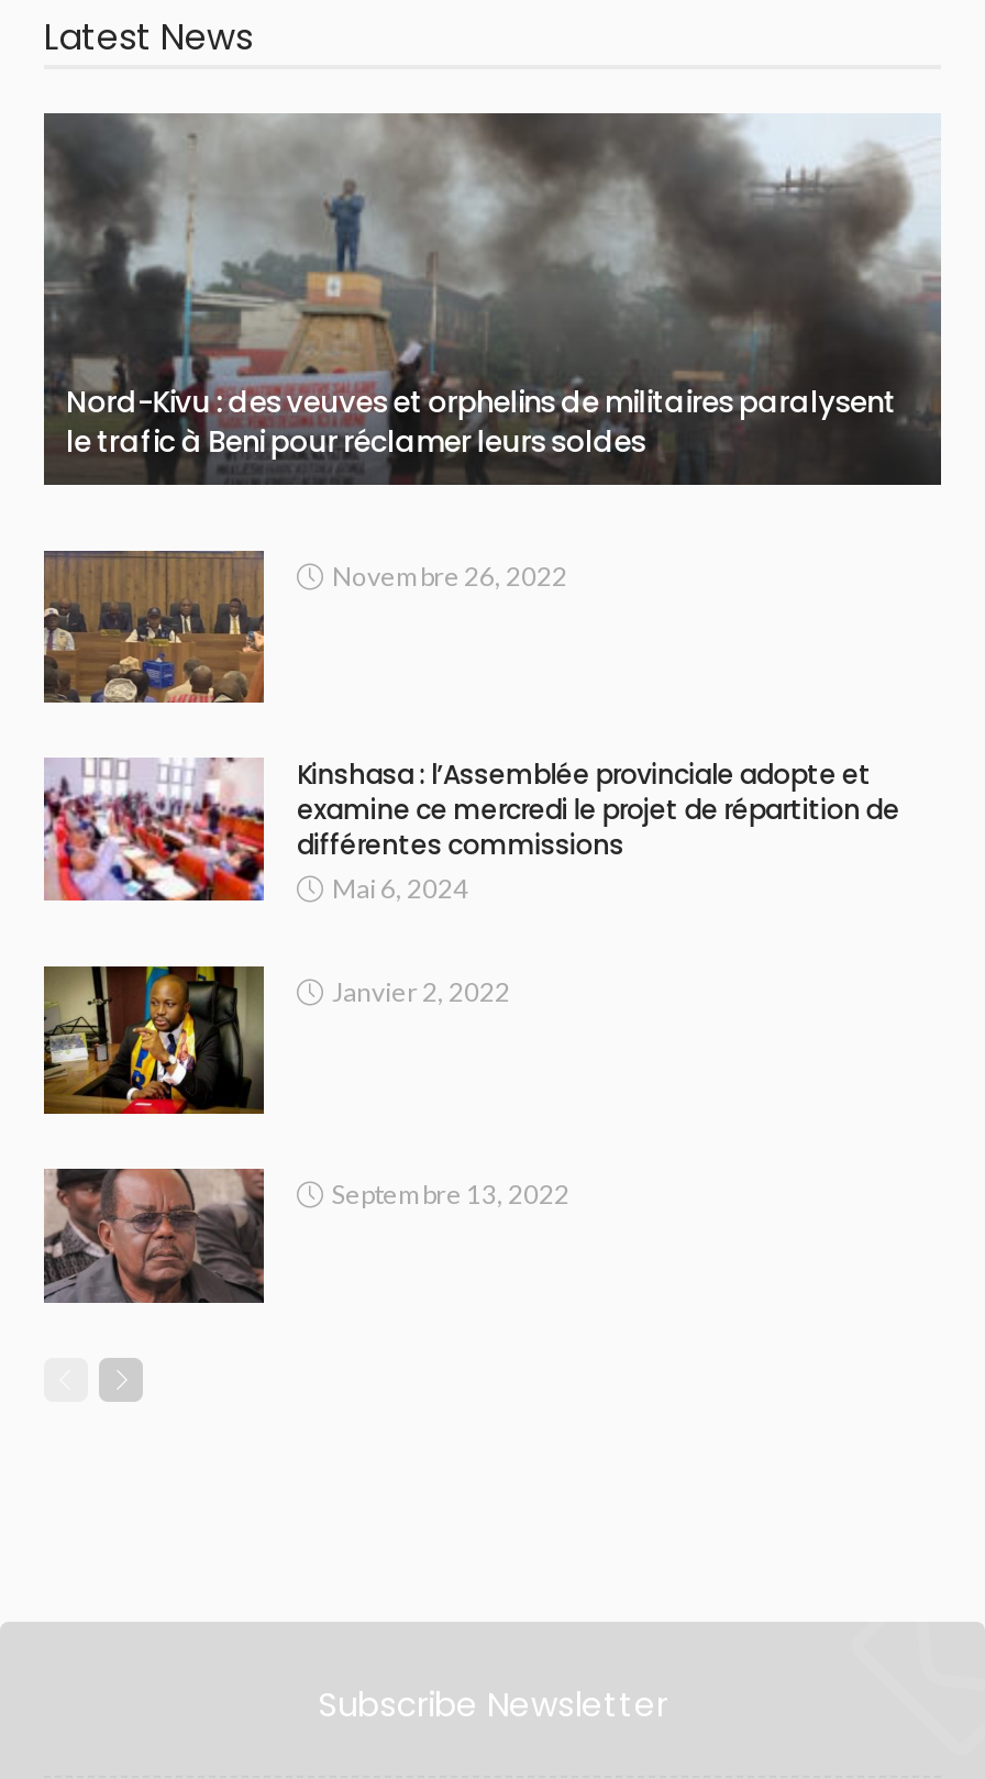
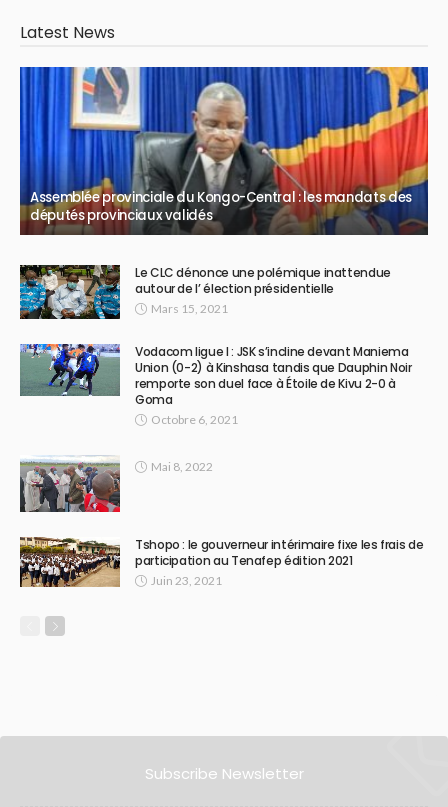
[42,111,943,462] [image] | Nord-Kivu : des veuves et orphelins de militaires paralysent | le trafic à Beni pour réclamer leurs soldes -> [19,66,429,235] [image] | Assemblée provinciale du Kongo-Central : les mandats des | députés provinciaux validés
[42,549,567,705] [image] | Novembre 26, 2022 -> [19,264,391,320] [image] | Le CLC dénonce une polémique inattendue | autour de l’ élection présidentielle | Mars 15, 2021
[42,755,899,905] [image] | Kinshasa : l’Assemblée provinciale adopte et | examine ce mercredi le projet de répartition de | différentes commissions | Mai 6, 2024 -> [20,343,411,427] [image] | Vodacom ligue I : JSK s’incline devant Maniema | Union (0-2) à Kinshasa tandis que Dauphin Noir | remporte son duel face à Étoile de Kivu 2-0 à | Goma | Octobre 6, 2021
[42,964,510,1118] [image] | Janvier 2, 2022 -> [20,454,213,513] [image] | Mai 8, 2022
[42,1167,569,1307] [image] | Septembre 13, 2022 -> [20,536,423,591] [image] | Tshopo : le gouverneur intérimaire fixe les frais de | participation au Tenafep édition 2021 | Juin 23, 2021

